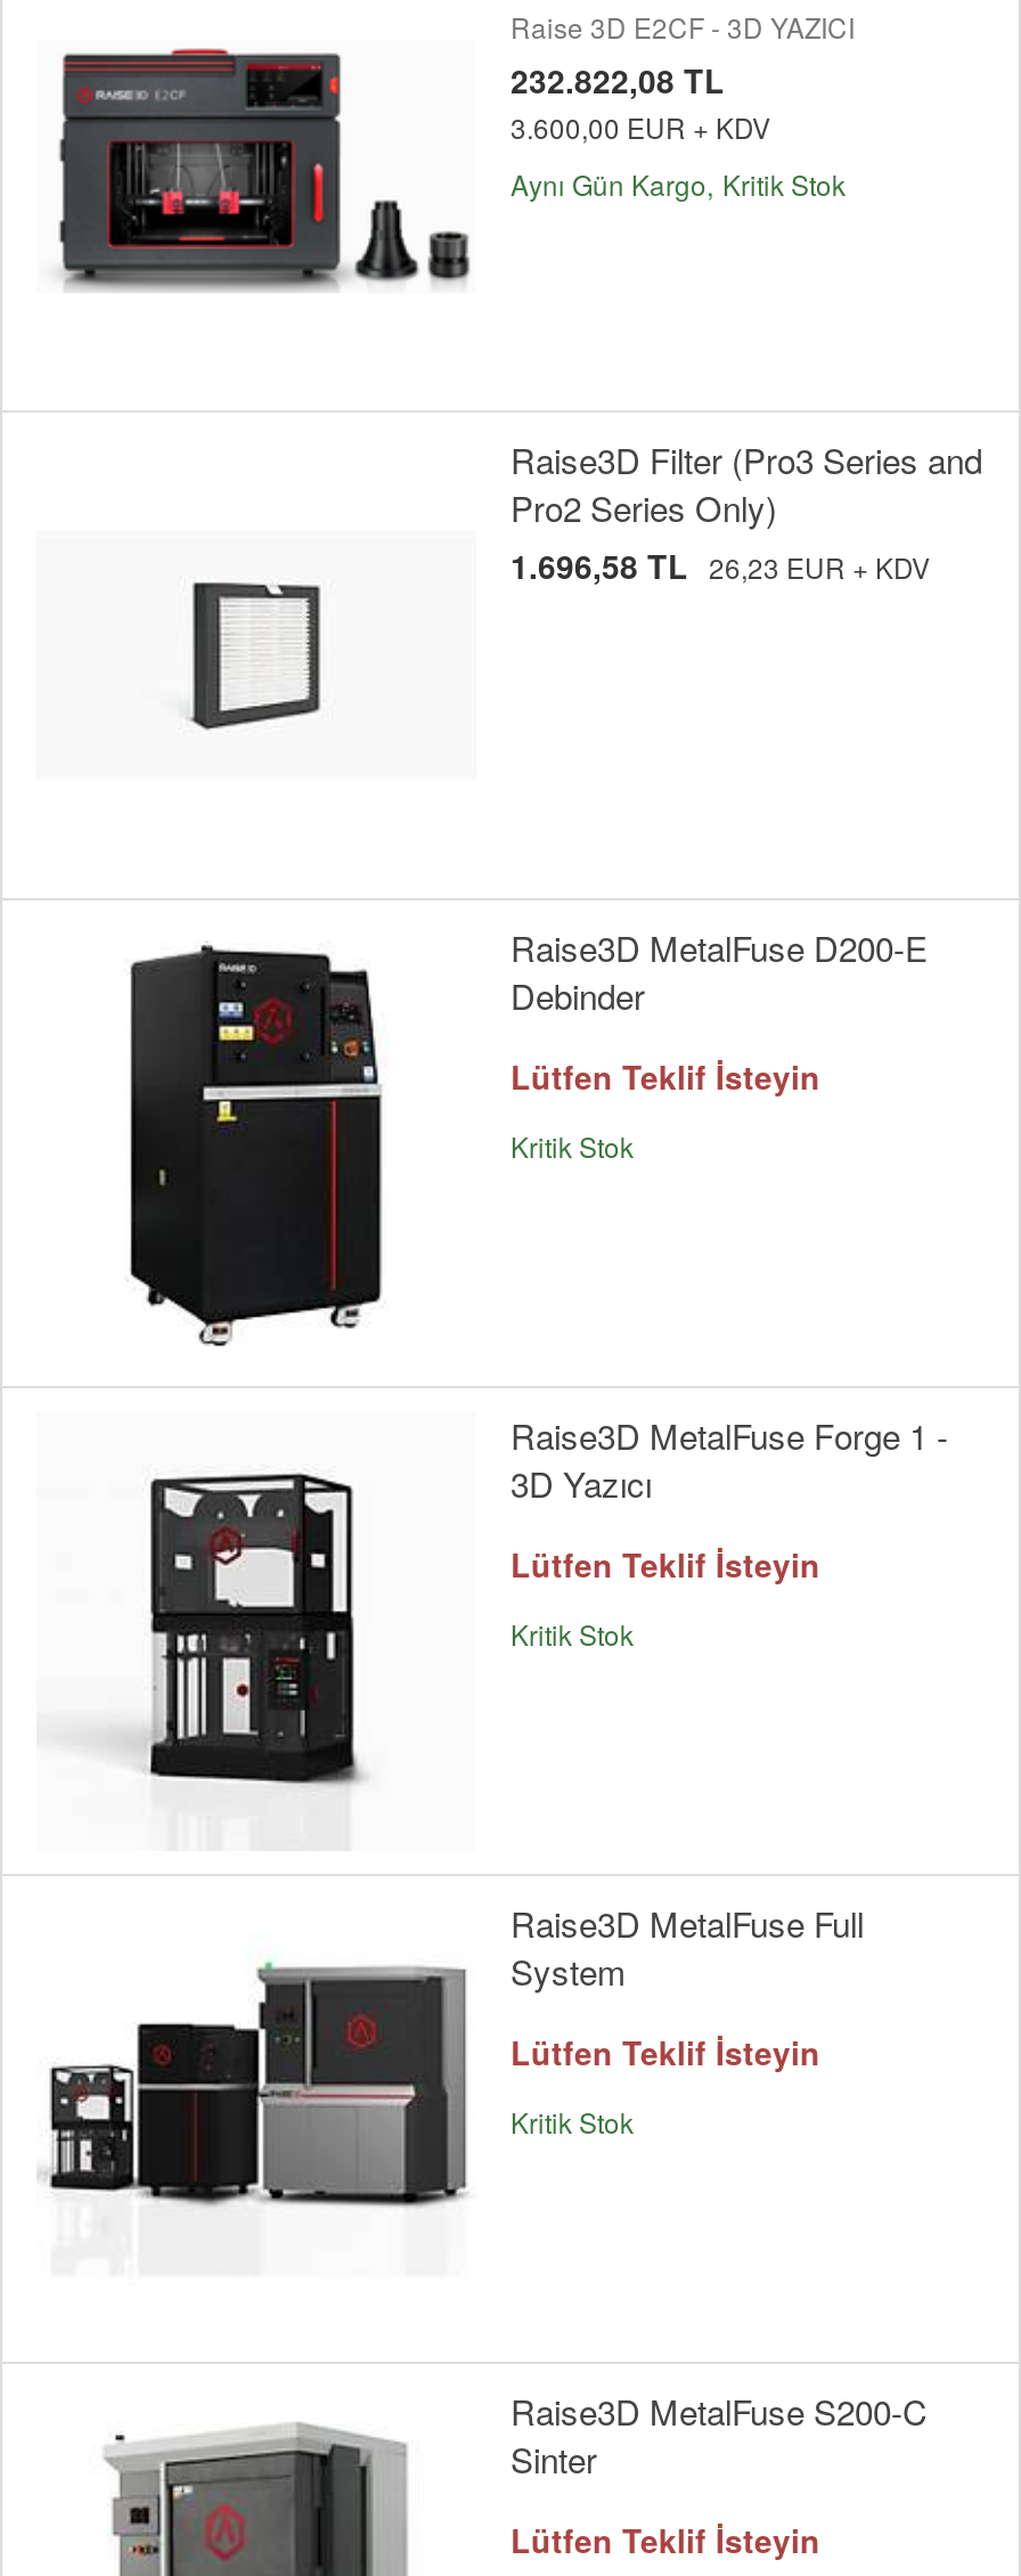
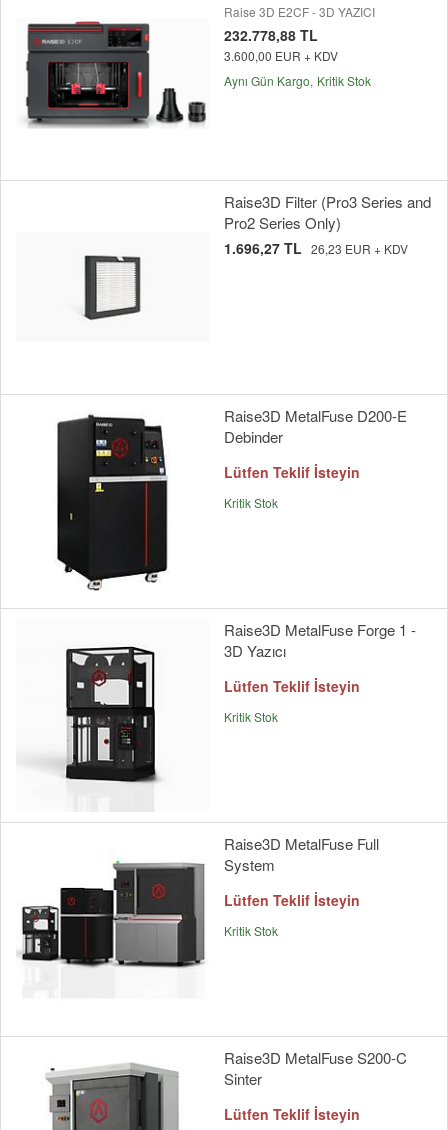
[510,57,725,103] 232.822,08 TL -> [224,25,318,45] 232.778,88 TL
[510,543,930,588] 1.696,58 TL 26,23 EUR + KDV -> [224,238,408,258] 1.696,27 TL 26,23 EUR + KDV

